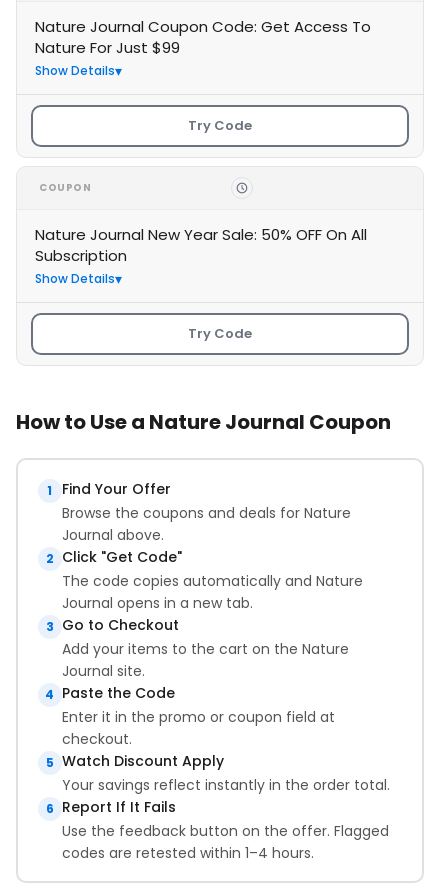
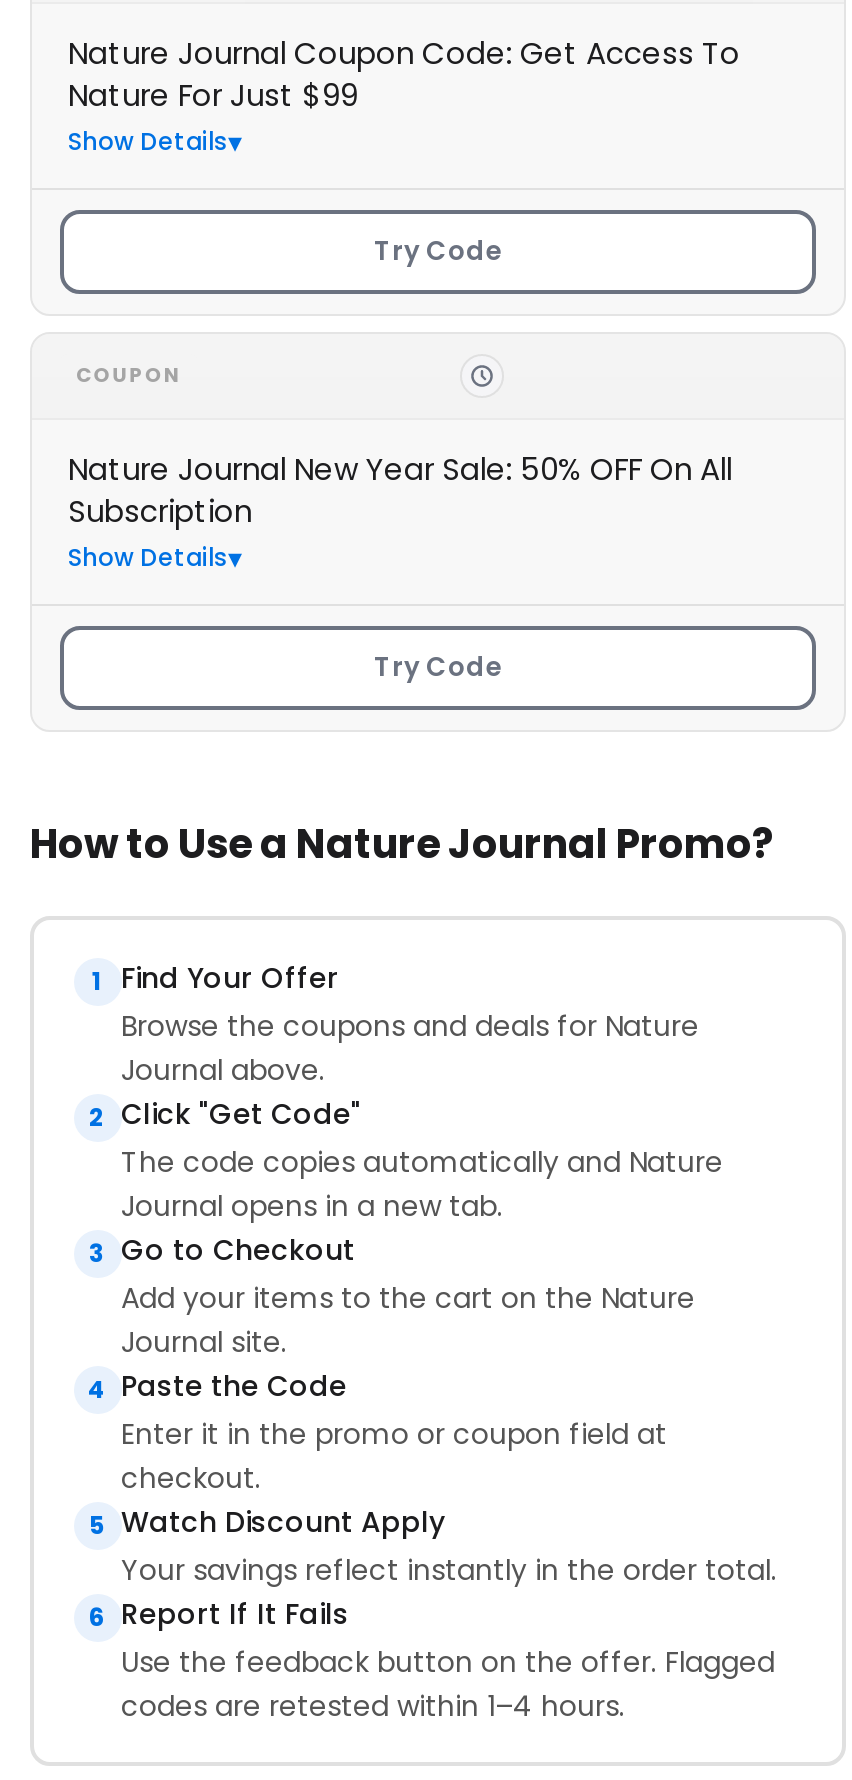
[16,408,391,436] How to Use a Nature Journal Coupon -> [30,816,774,872] How to Use a Nature Journal Promo?

